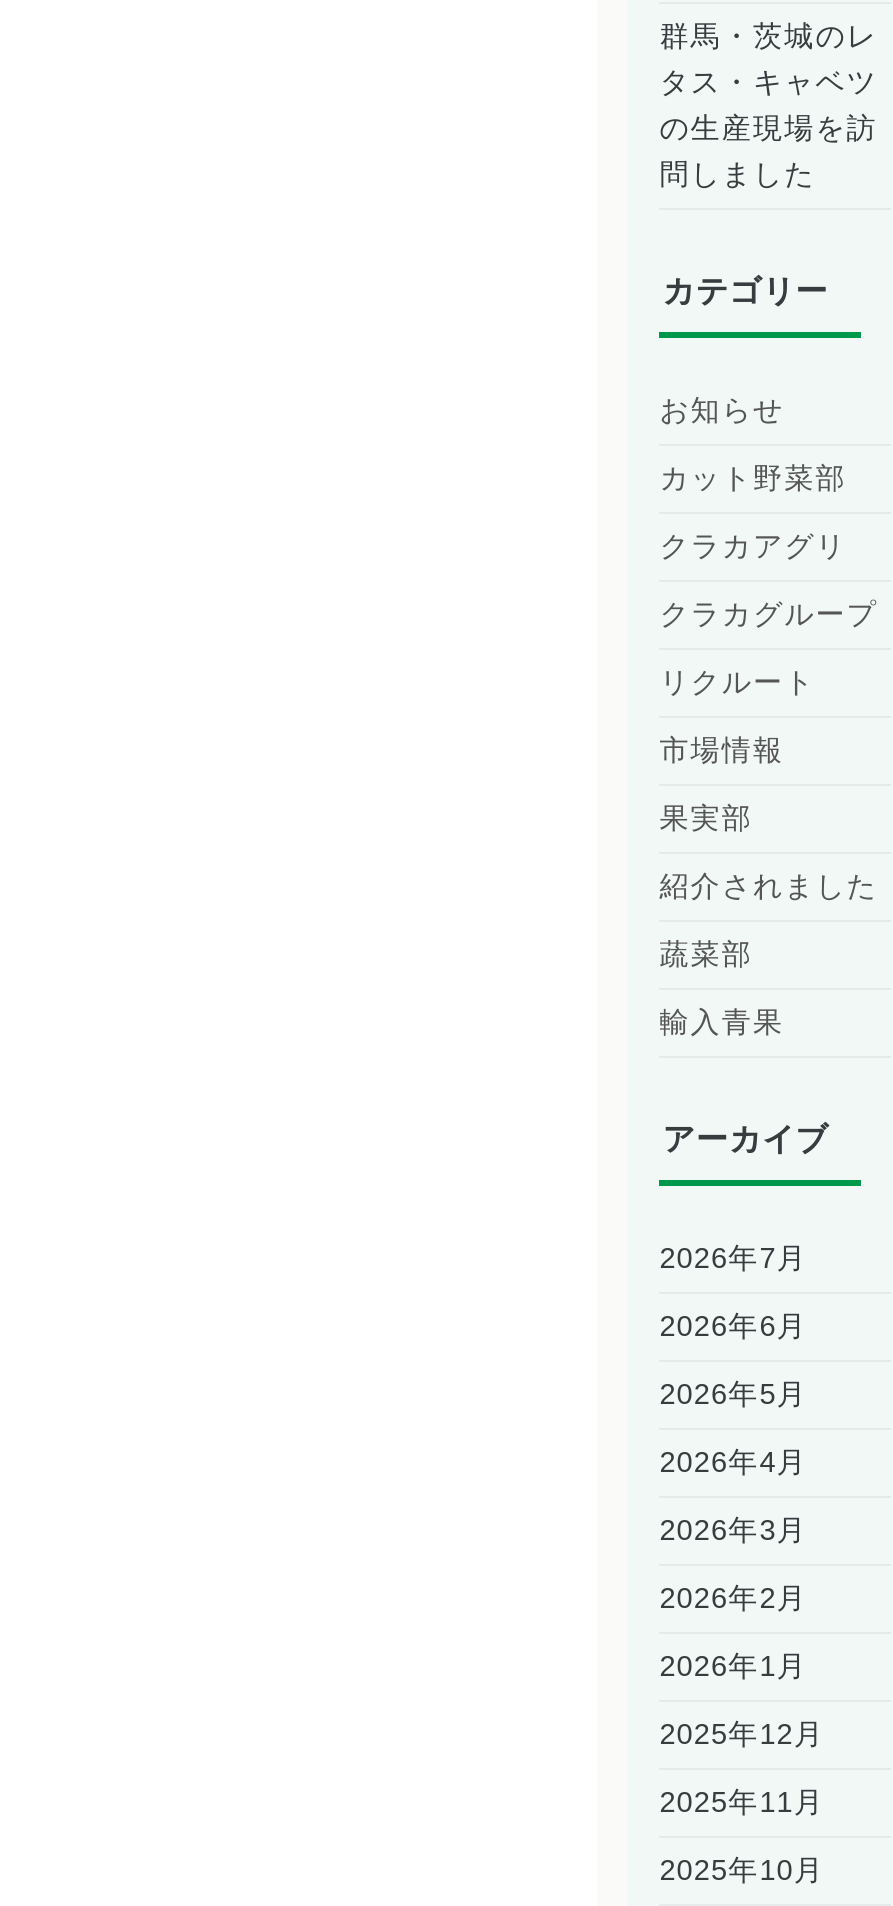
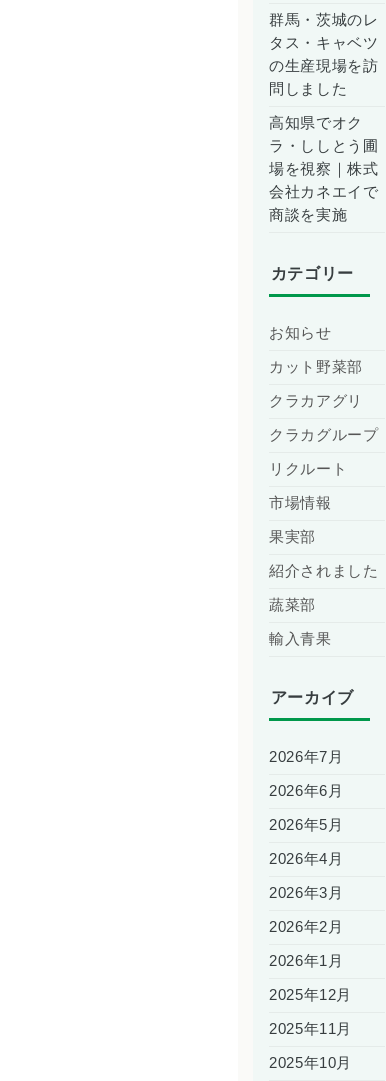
none -> [269,115,378,223] 高知県でオク | ラ・ししとう圃 | 場を視察｜株式 | 会社カネエイで | 商談を実施

